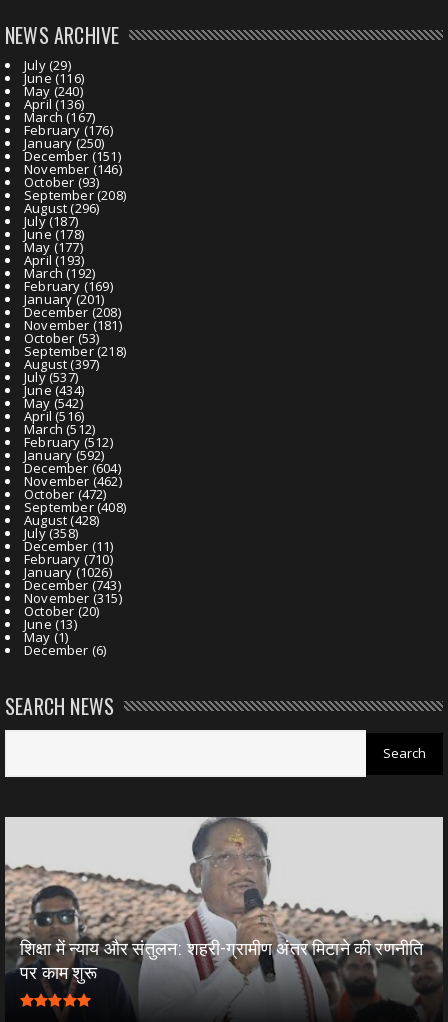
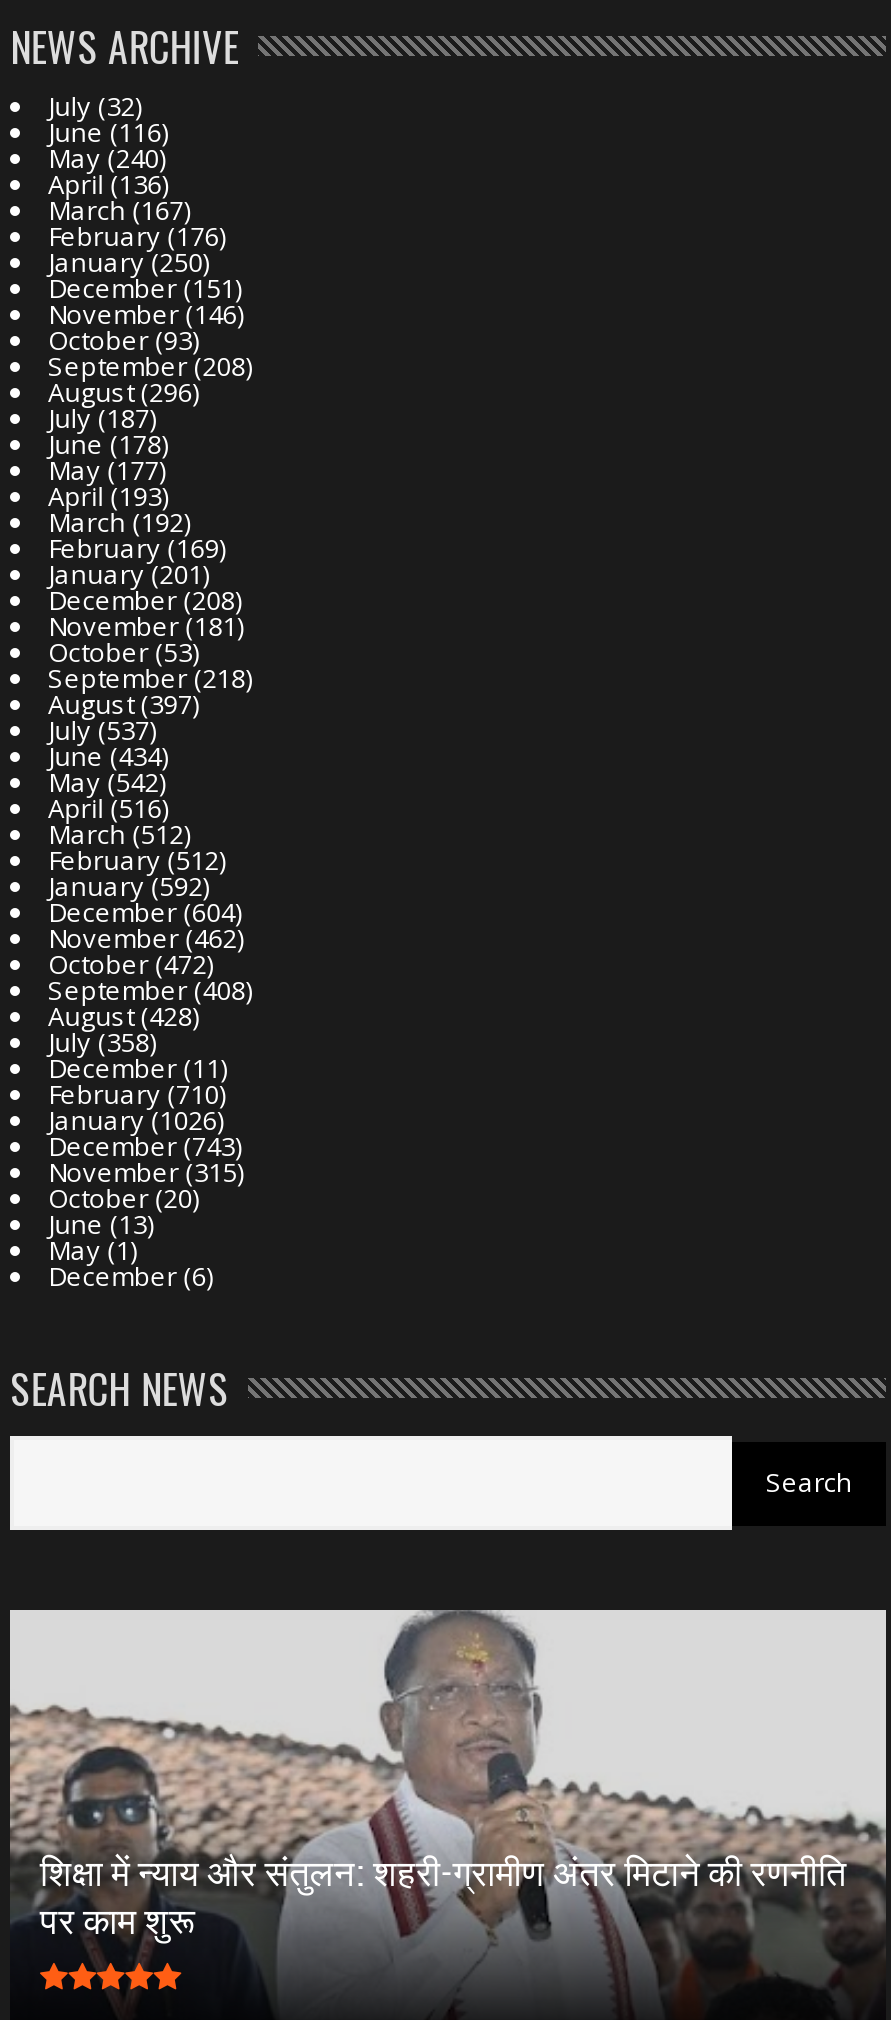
[24,56,71,74] July (29) -> [48,87,142,123] July (32)

